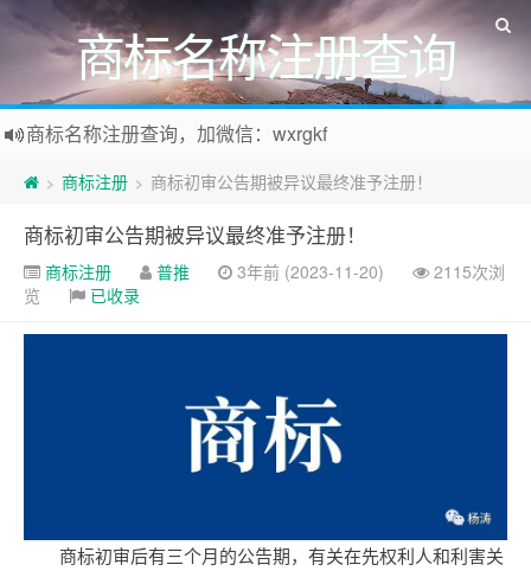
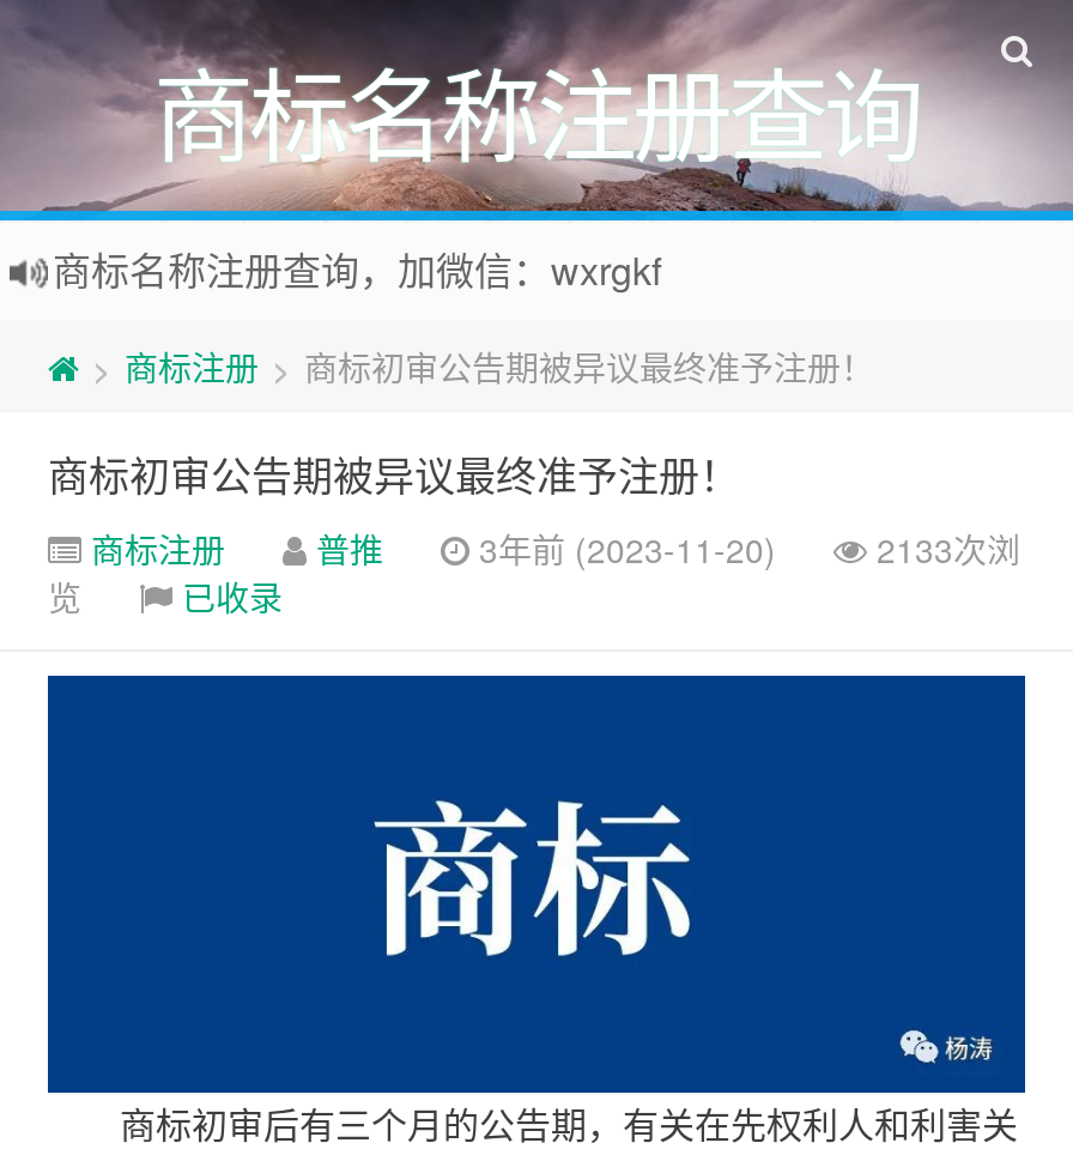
[40,259,505,283] 商标注册 普推 3年前 (2023-11-20) 2115次浏 -> [81,525,1020,573] 商标注册 普推 3年前 (2023-11-20) 2133次浏

